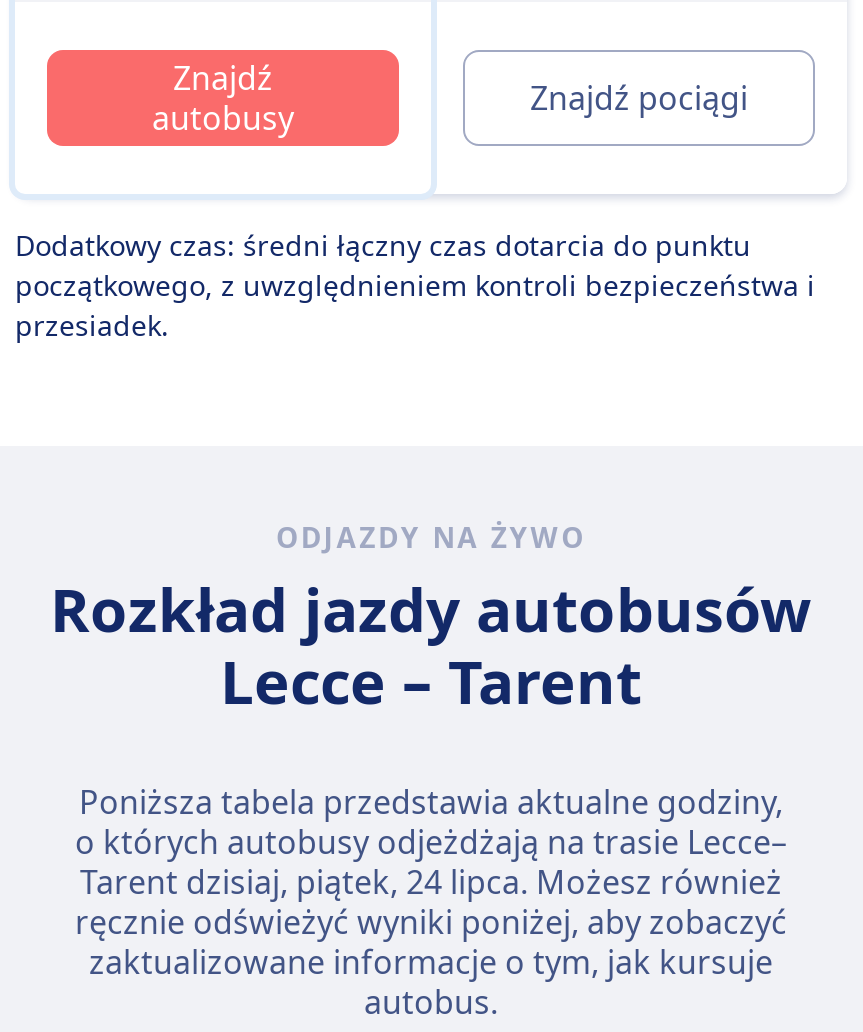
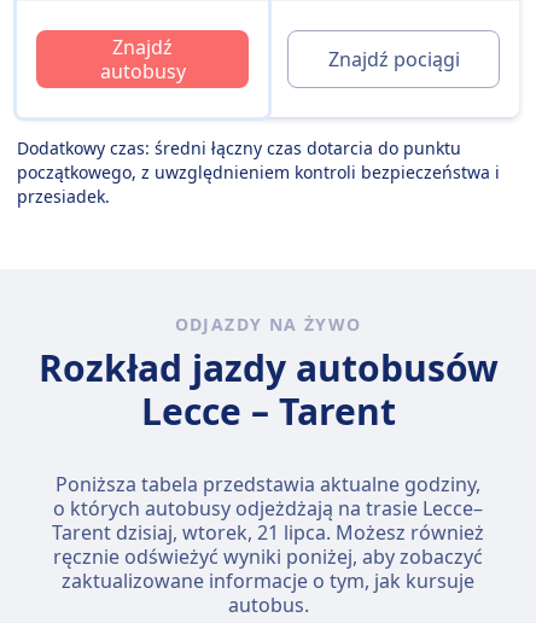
[80,860,782,904] Tarent dzisiaj, piątek, 24 lipca. Możesz również -> [52,519,484,546] Tarent dzisiaj, wtorek, 21 lipca. Możesz również

